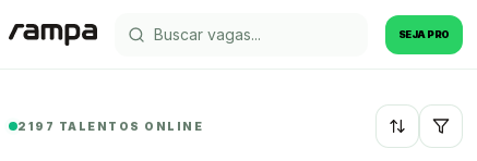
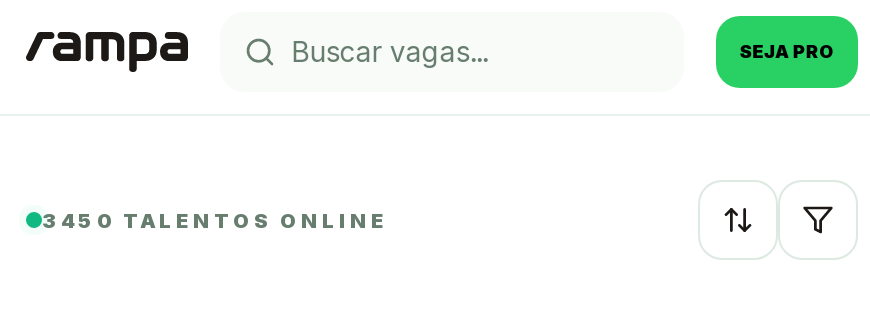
[17,119,203,132] 2197 TALENTOS ONLINE -> [42,207,388,231] 3450 TALENTOS ONLINE

